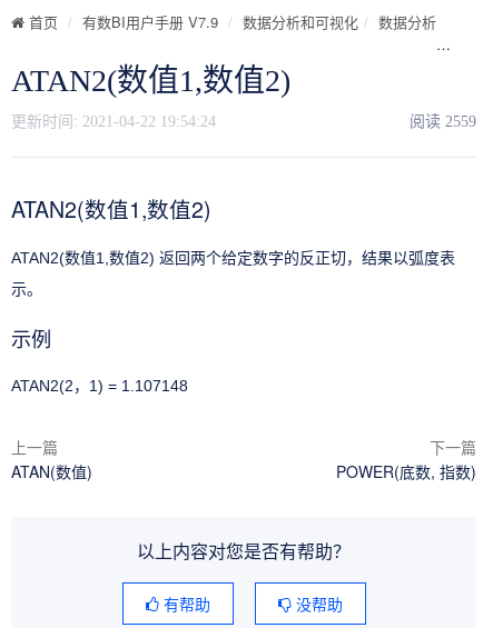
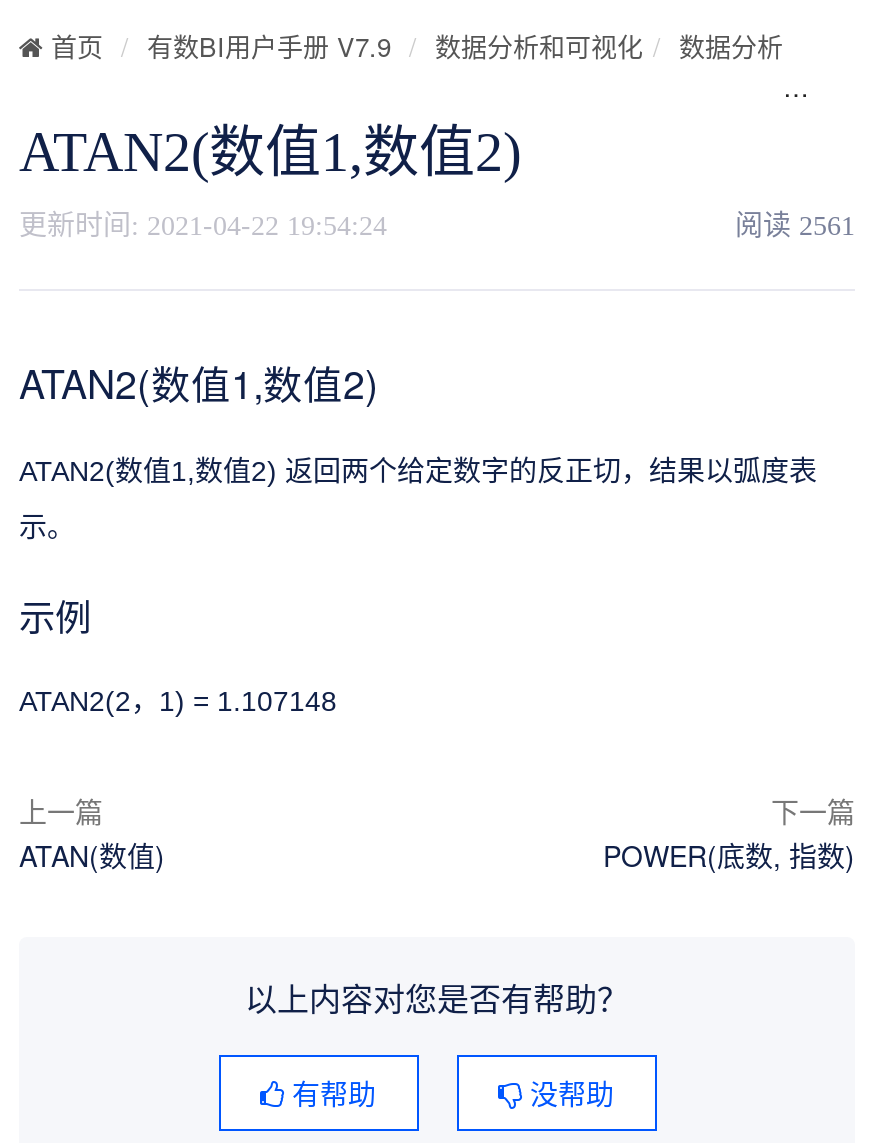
[410,113,476,130] 阅读2559 -> [735,211,855,241] 阅读2561

